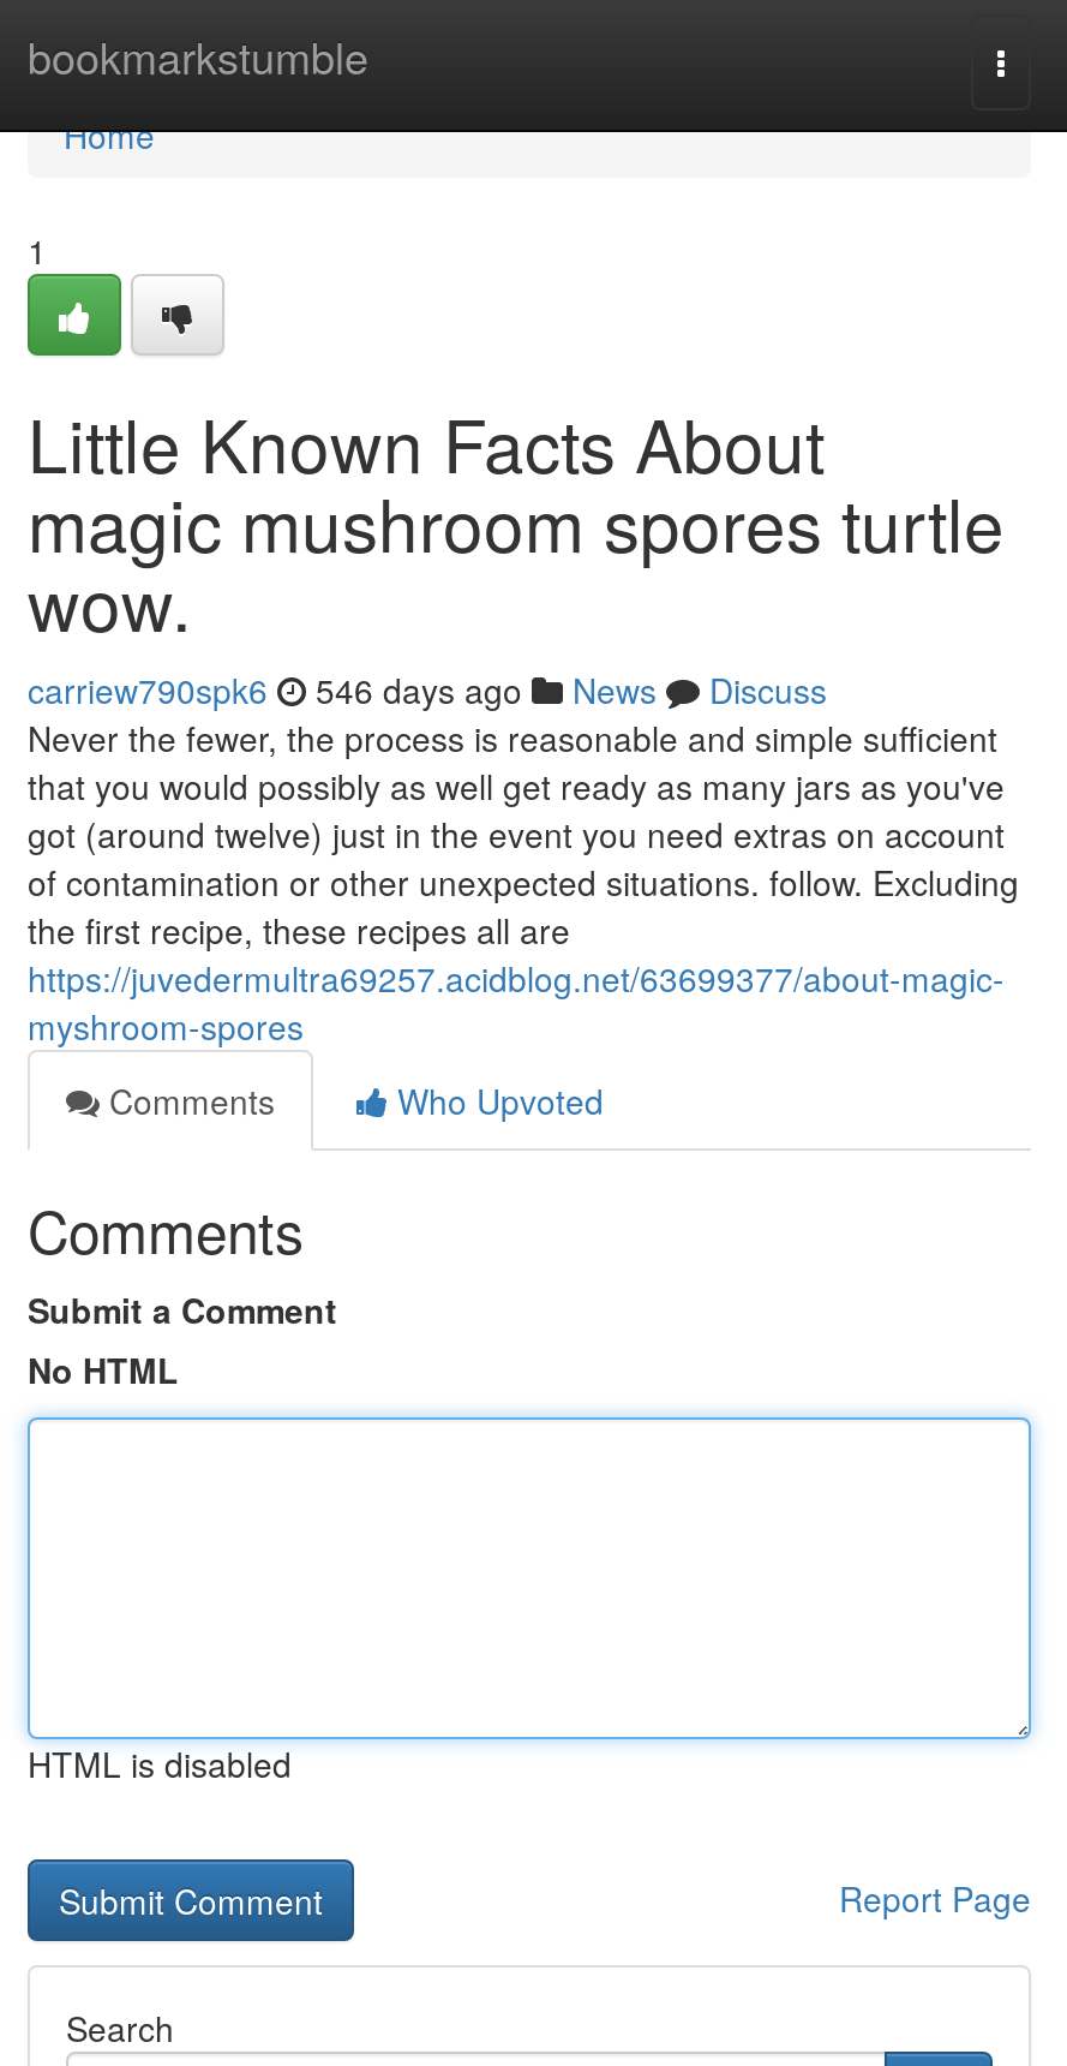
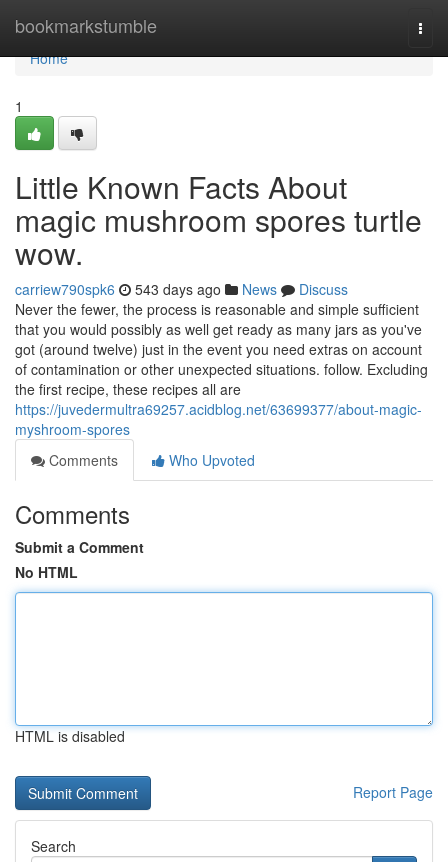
[28,665,827,713] carriew790spk6 546 days ago News Discuss -> [15,279,348,299] carriew790spk6 543 days ago News Discuss

